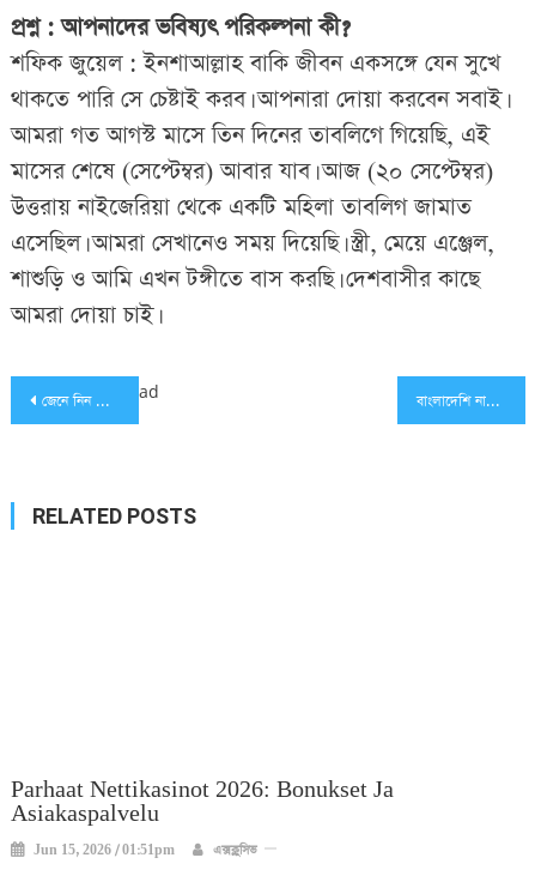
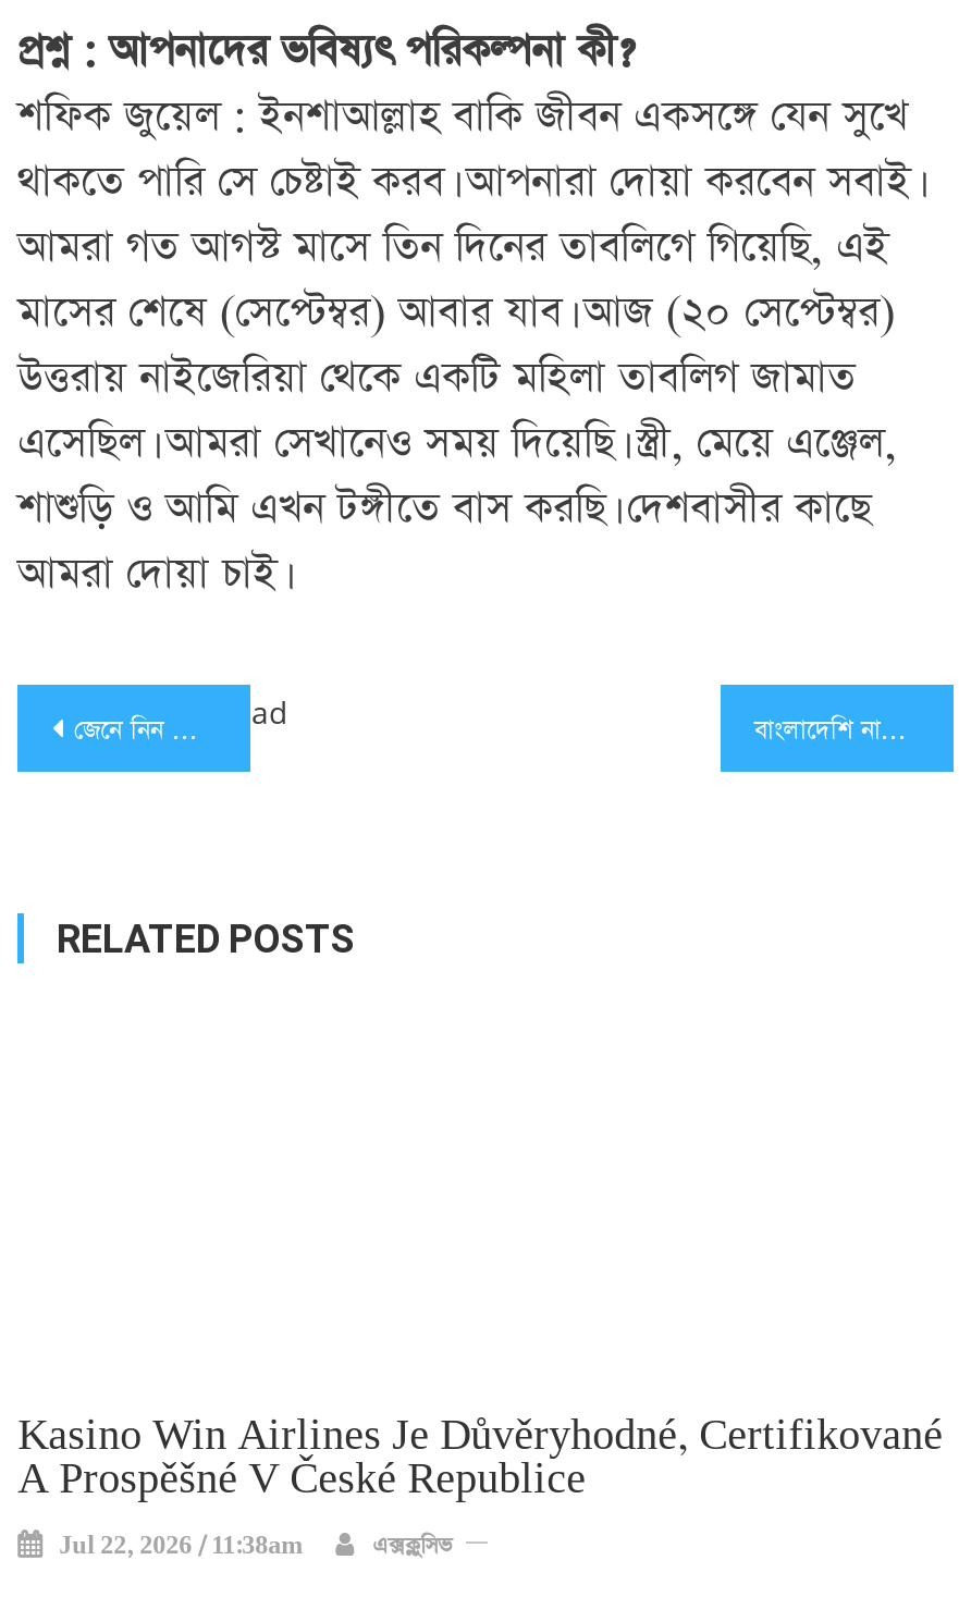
[11,776,394,828] Parhaat Nettikasinot 2026: Bonukset Ja | Asiakaspalvelu -> [18,1411,943,1505] Kasino Win Airlines Je Důvěryhodné, Certifikované | A Prospěšné V České Republice
[34,842,175,859] Jun 15, 2026 / 01:51pm -> [59,1531,303,1562] Jul 22, 2026 / 11:38am

